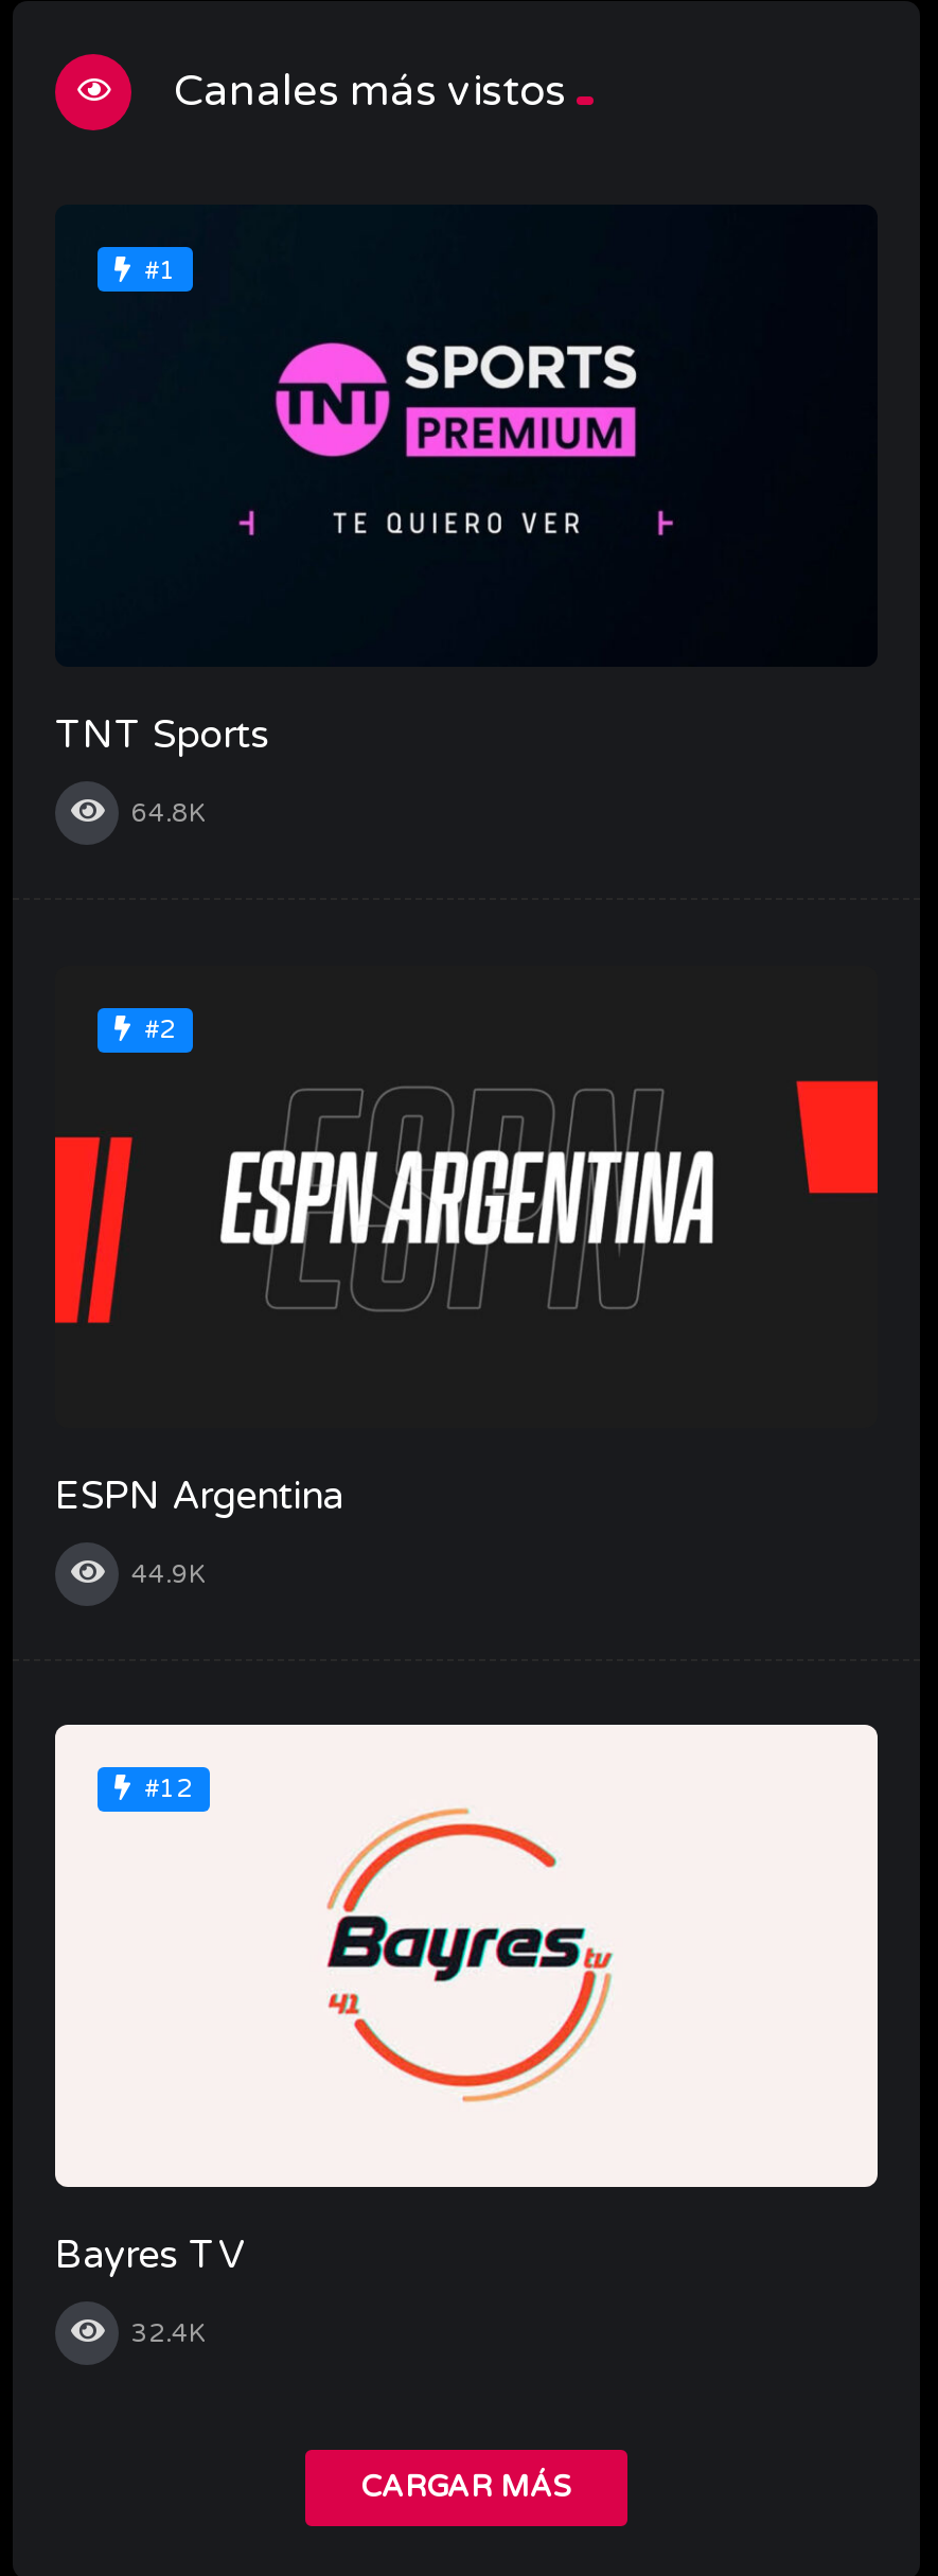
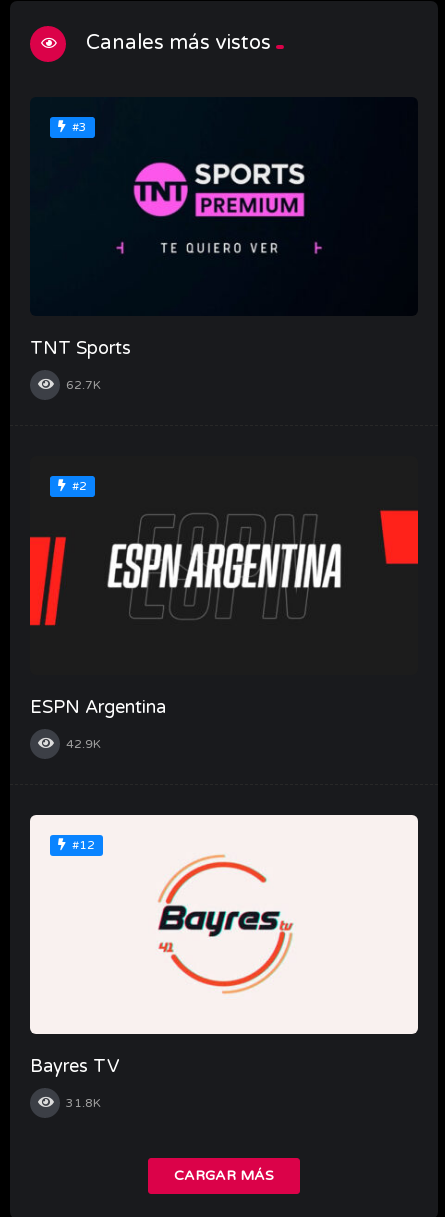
[144,255,176,284] #1 -> [72,120,87,134] #3
[131,799,206,829] 64.8K -> [66,378,101,392] 62.7K
[131,1559,206,1589] 44.9K -> [66,737,101,751] 42.9K
[131,2319,206,2349] 32.4K -> [66,1096,101,1110] 31.8K

